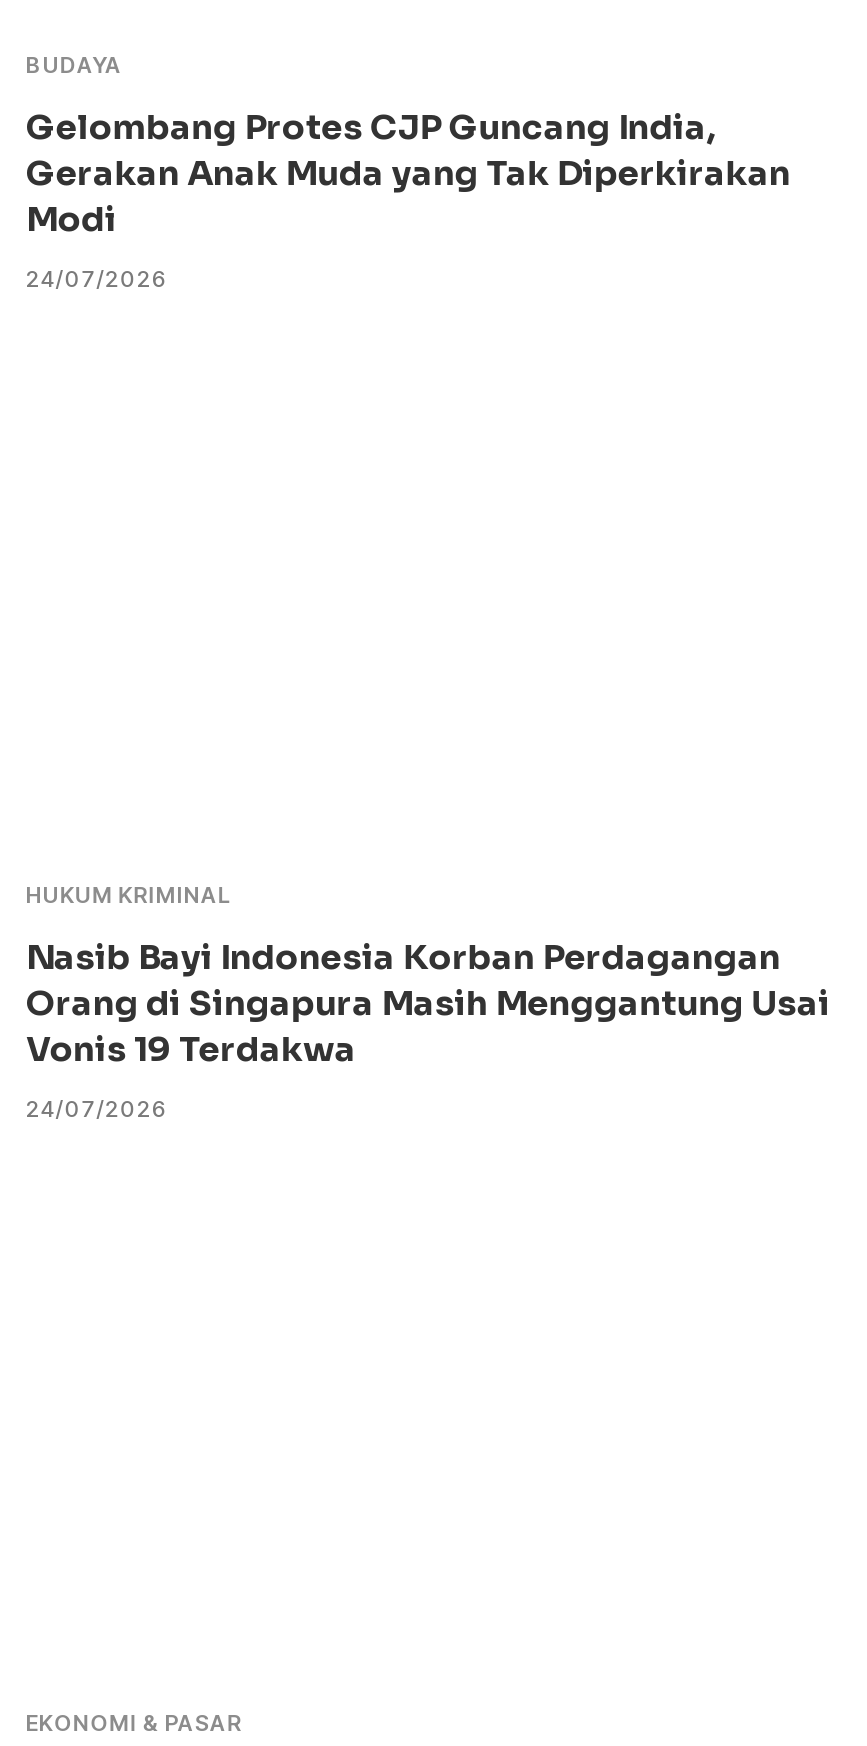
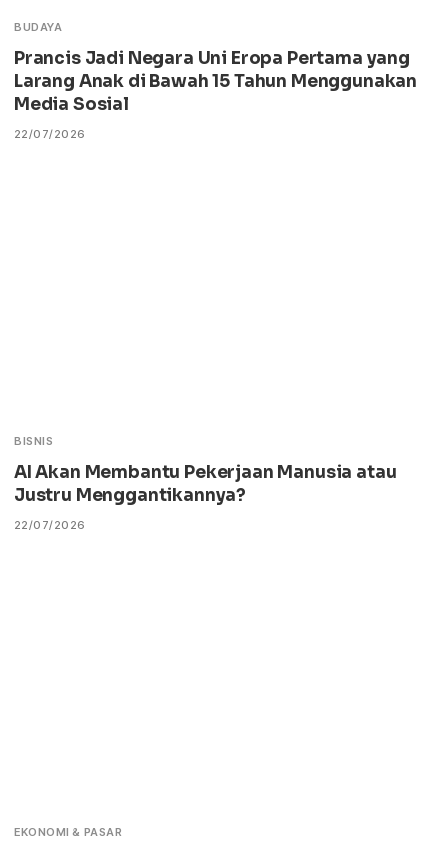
[26,108,791,242] Gelombang Protes CJP Guncang India, | Gerakan Anak Muda yang Tak Diperkirakan | Modi -> [14,48,417,115] Prancis Jadi Negara Uni Eropa Pertama yang | Larang Anak di Bawah 15 Tahun Menggunakan | Media Sosial
[26,266,169,294] 24/07/2026 -> [14,127,85,141] 22/07/2026
[26,880,231,908] HUKUM KRIMINAL -> [14,434,53,448] BISNIS
[26,936,830,1070] Nasib Bayi Indonesia Korban Perdagangan | Orang di Singapura Masih Menggantung Usai | Vonis 19 Terdakwa -> [14,462,396,506] AI Akan Membantu Pekerjaan Manusia atau | Justru Menggantikannya?
[26,1094,169,1122] 24/07/2026 -> [14,518,85,532] 22/07/2026

